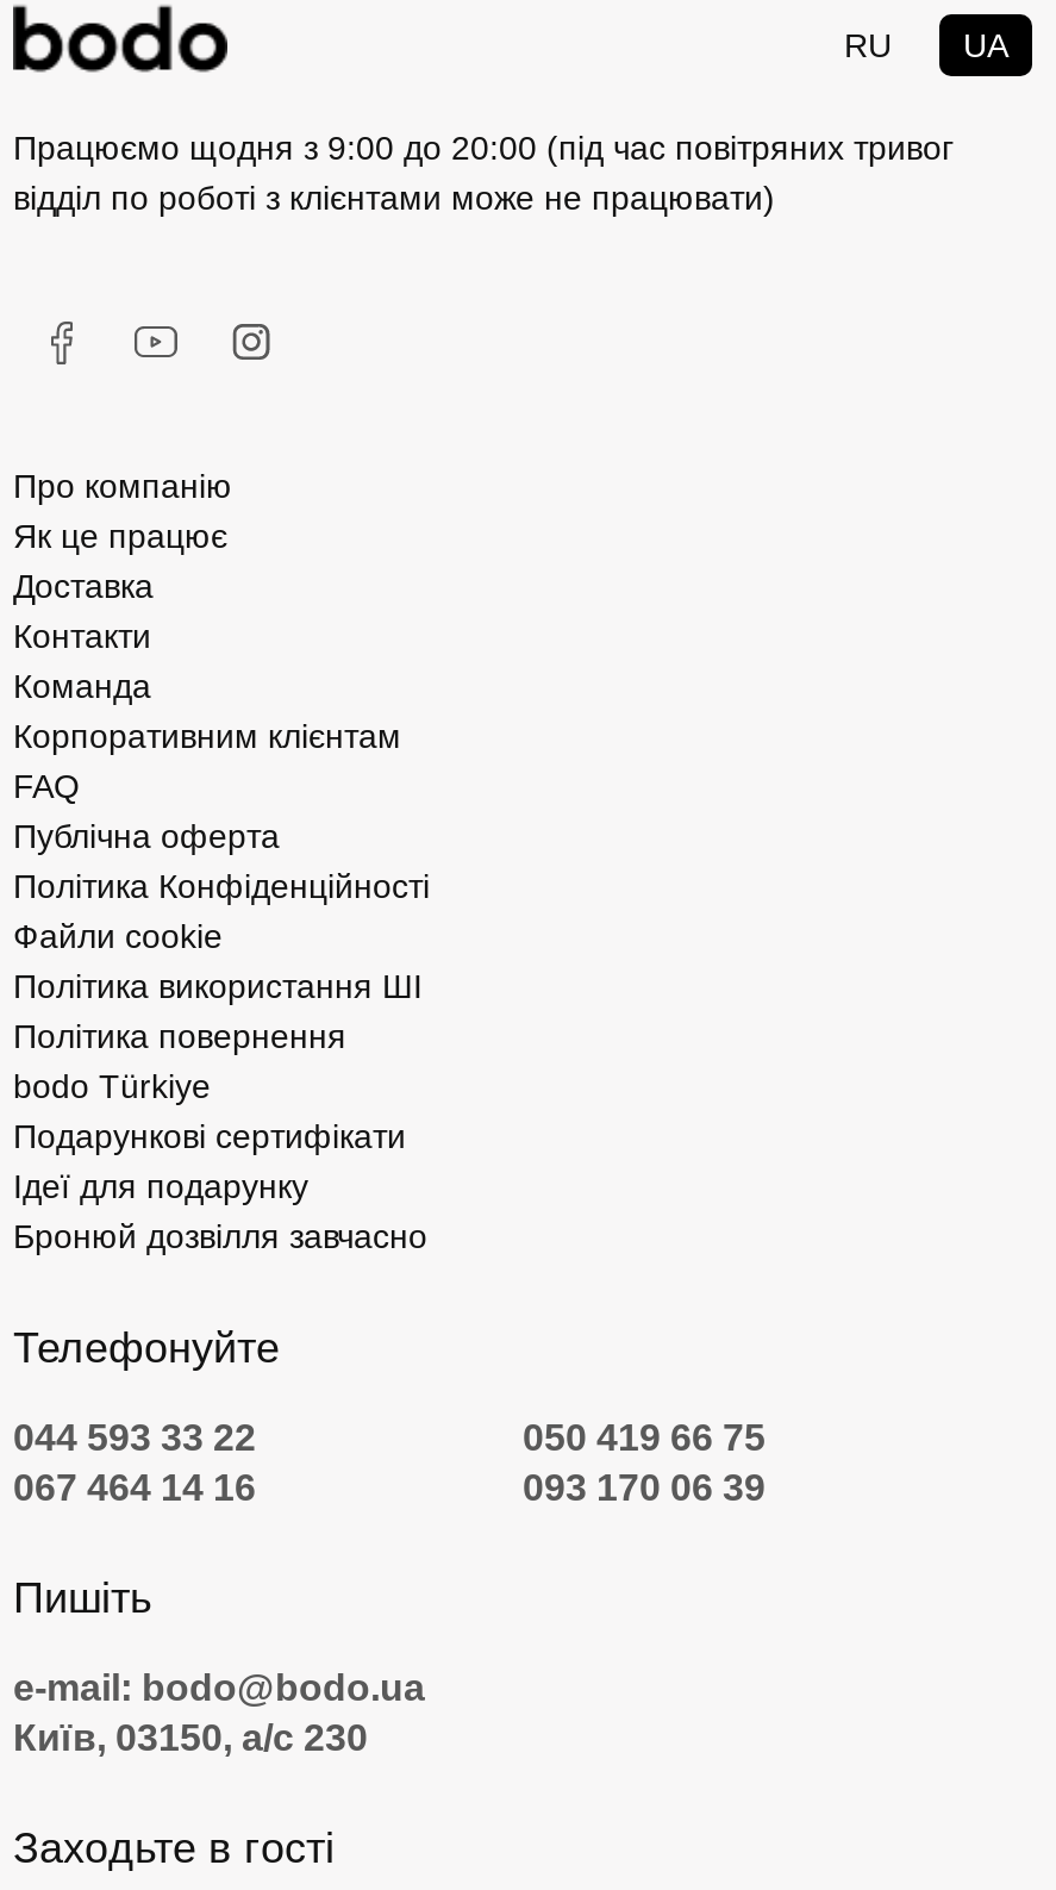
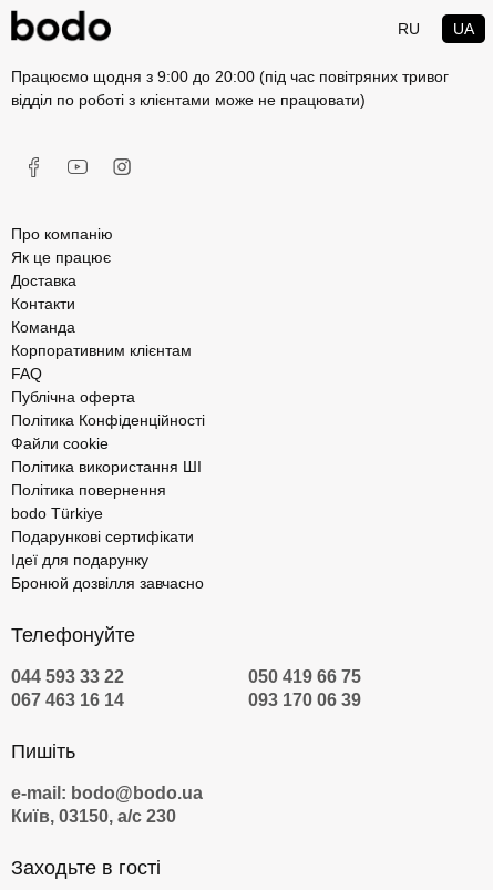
[13,1467,256,1508] 067 464 14 16 -> [11,690,124,709] 067 463 16 14

